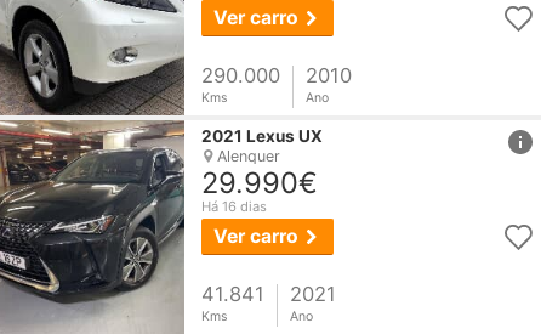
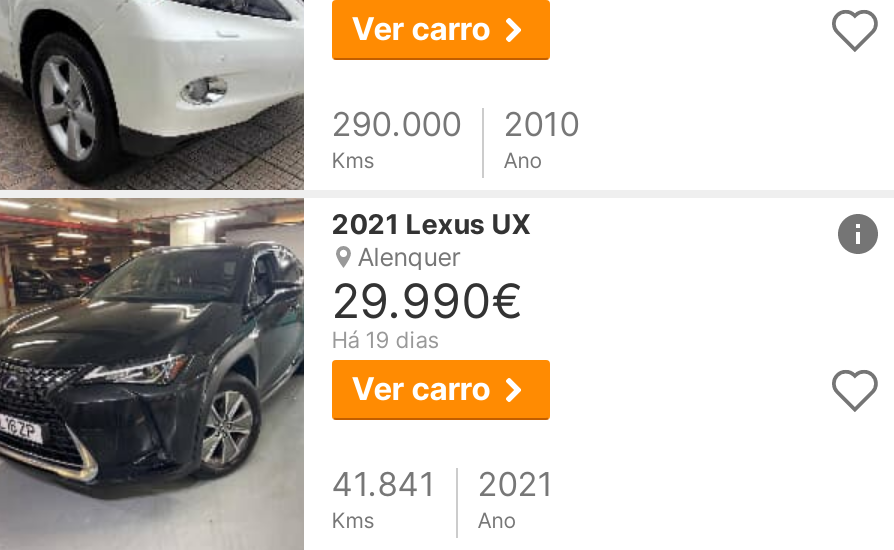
[201,198,267,215] Há 16 dias -> [332,327,440,355] Há 19 dias

